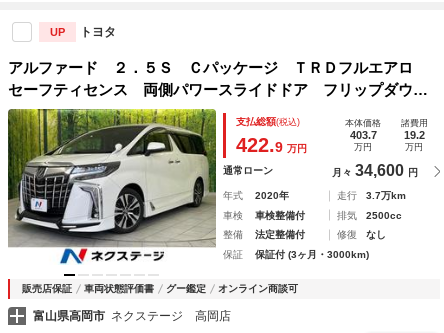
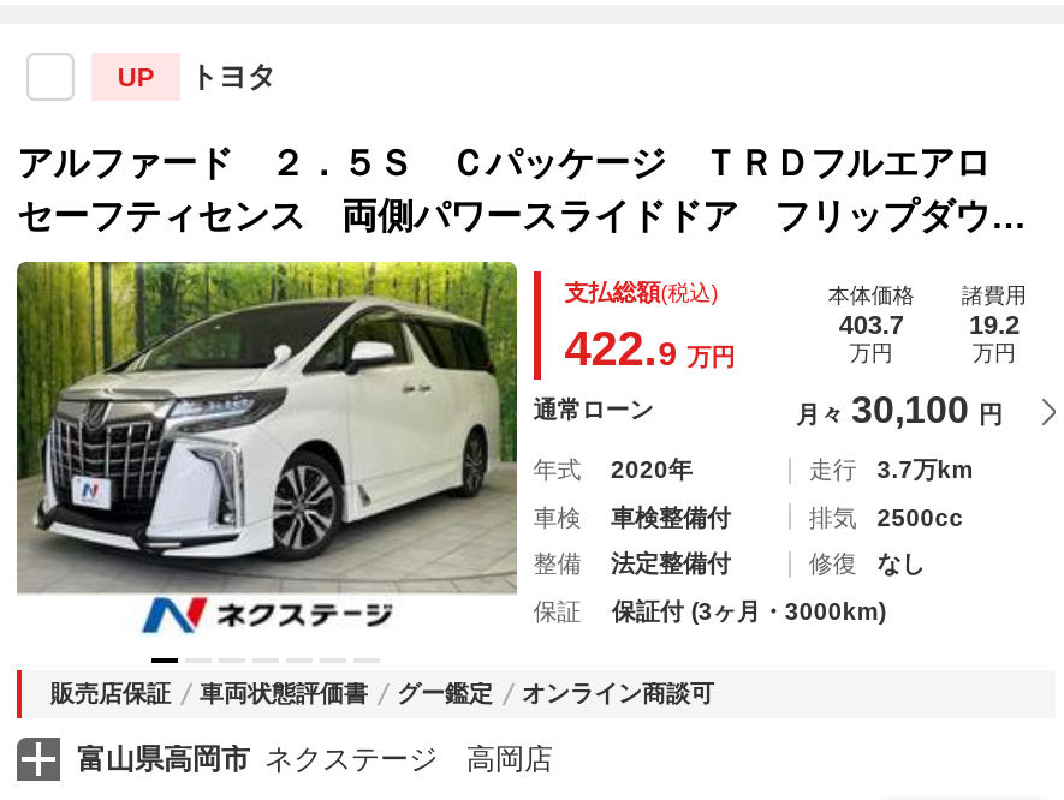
[332,162,418,179] 月々34,600円 -> [796,388,1003,429] 月々30,100円

